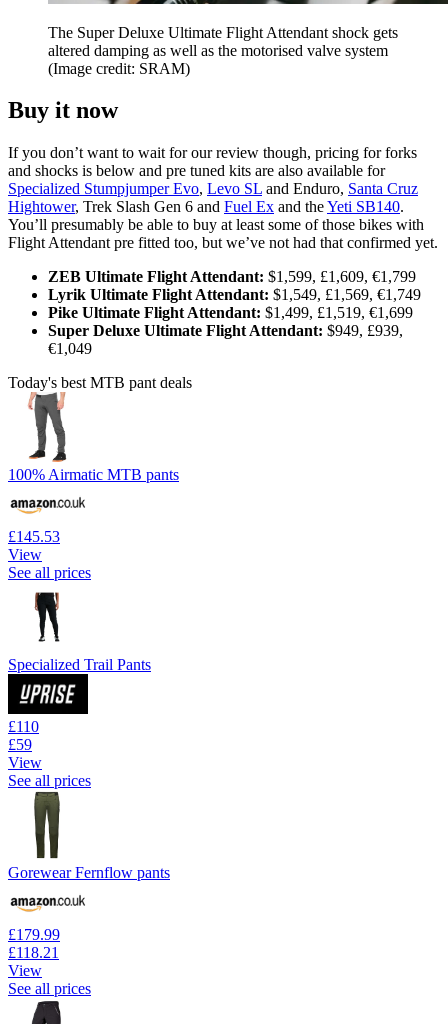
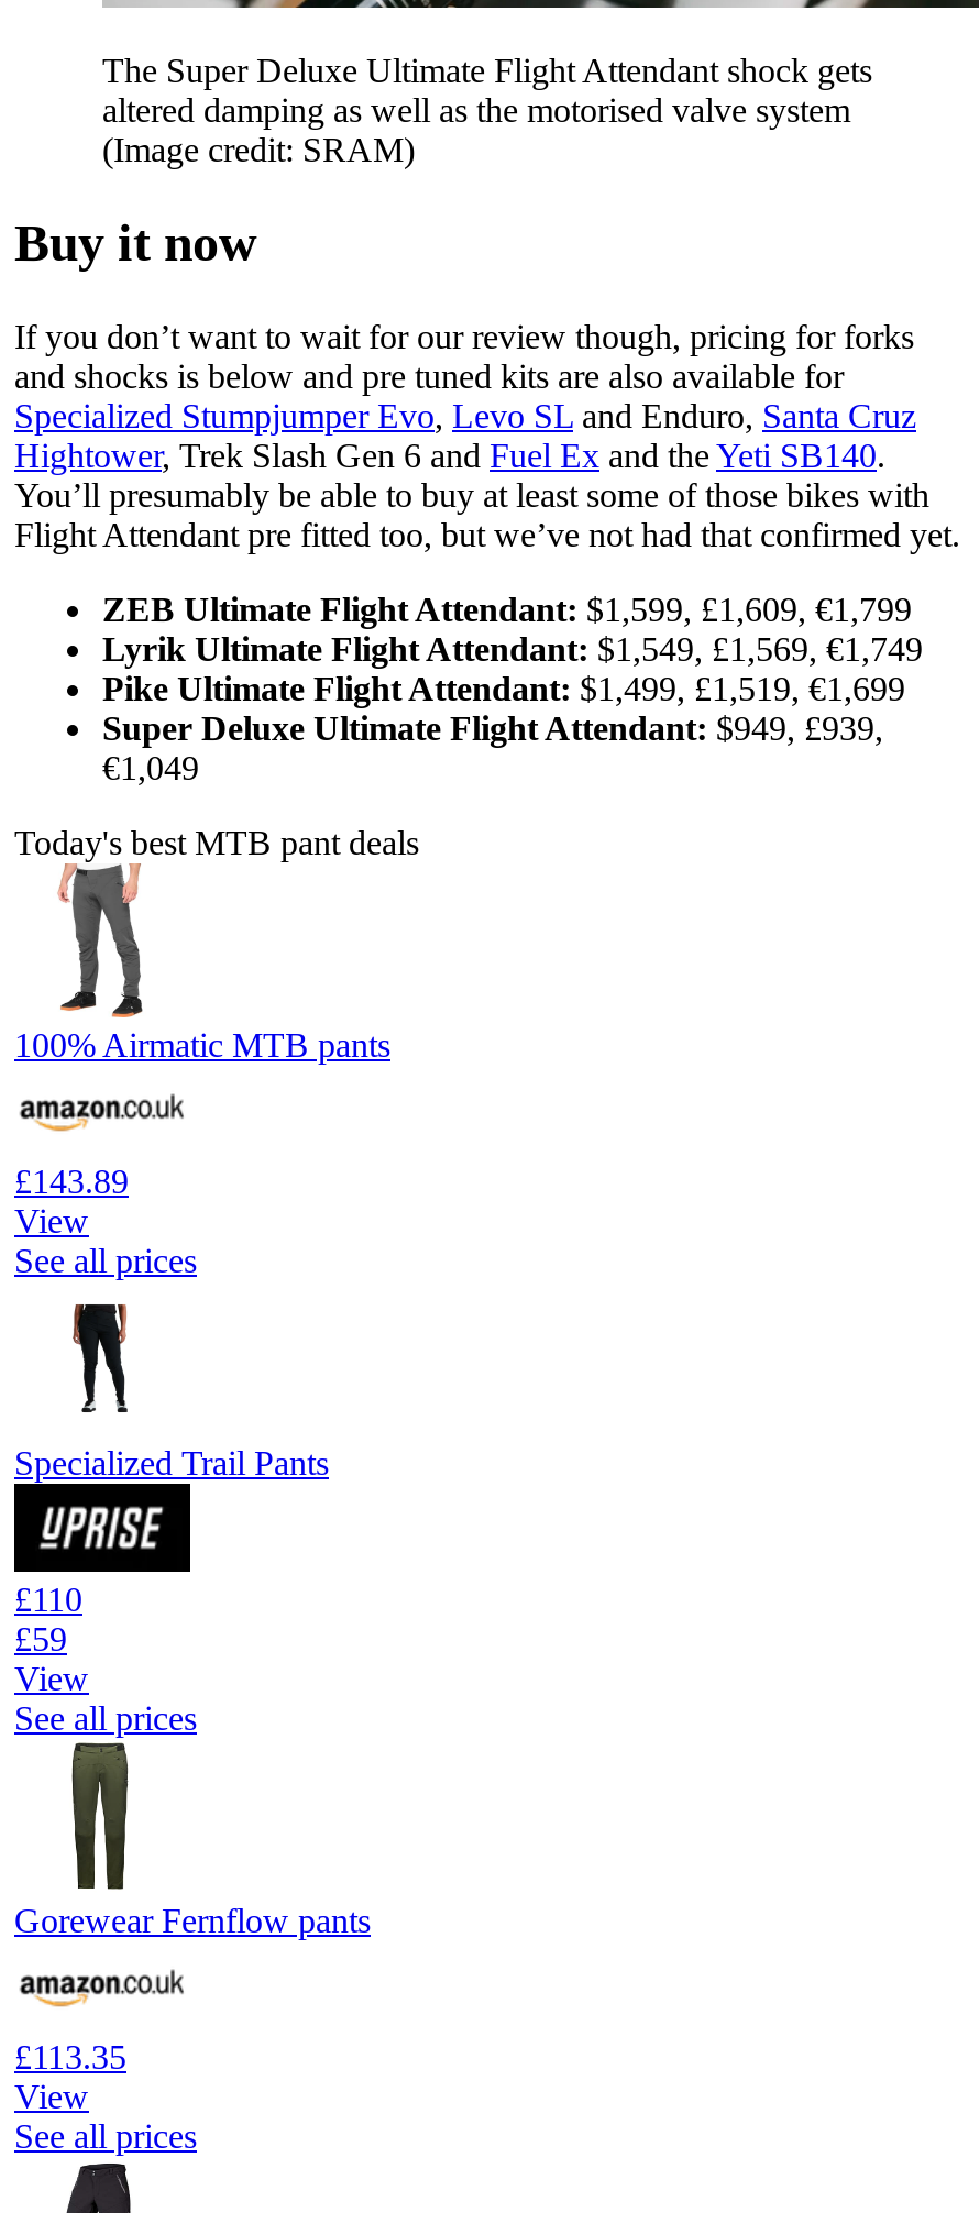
[8,528,60,545] £145.53 -> [14,1162,129,1200] £143.89
[8,926,60,961] £179.99 | £118.21 -> [14,2038,127,2075] £113.35

